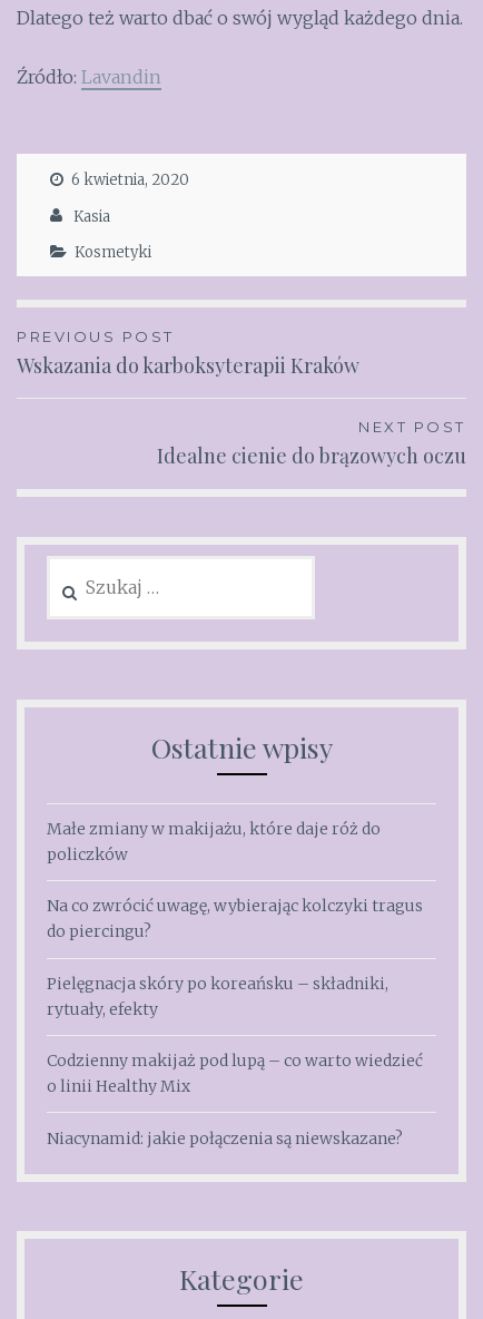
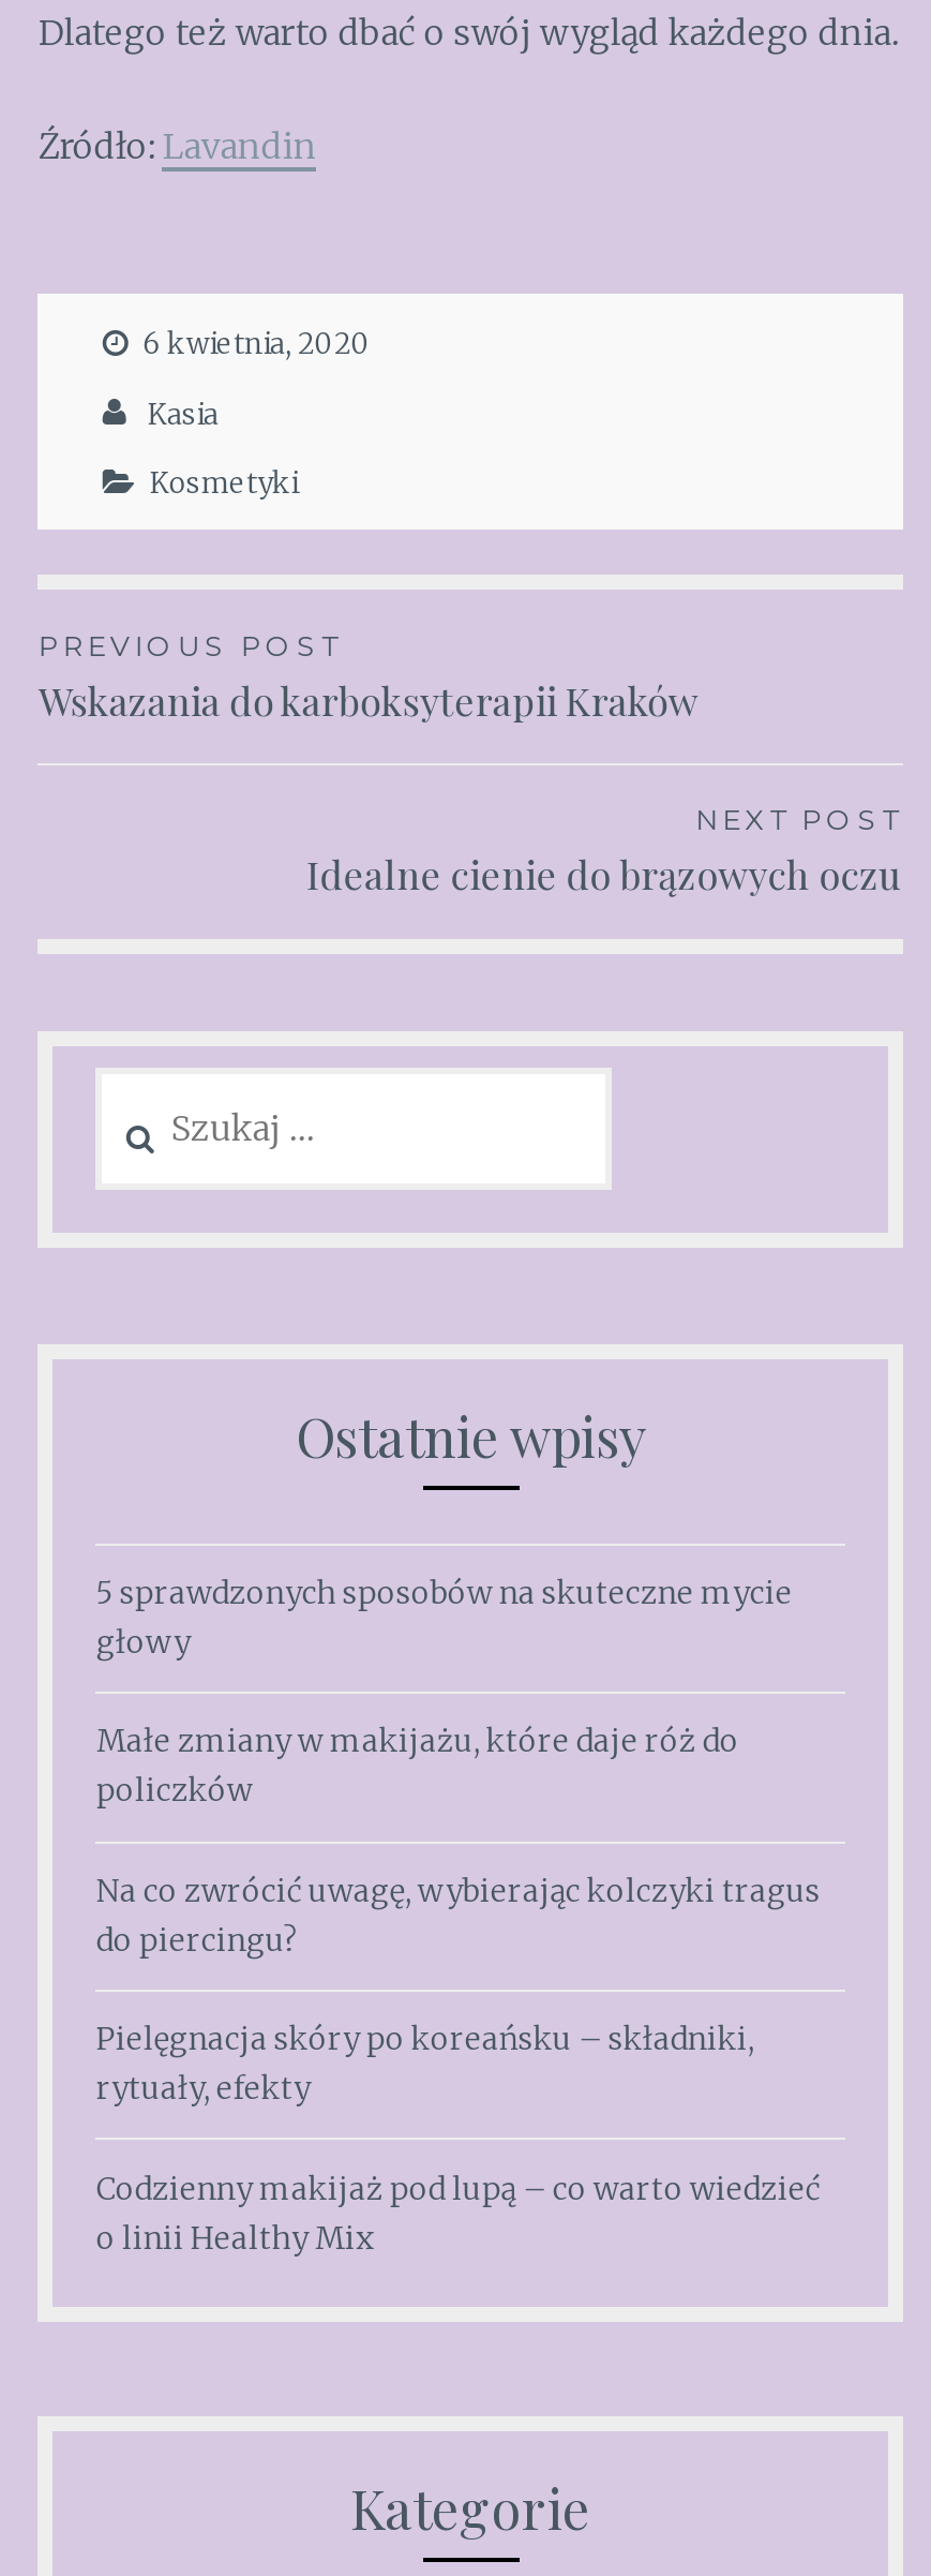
none -> [96,1574,793,1662] 5 sprawdzonych sposobów na skuteczne mycie | głowy
moved [47,819,423,1096] -> [96,1722,820,2257]: Małe zmiany w makijażu, które daje róż do | policzków | Na co zwrócić uwagę, wybierając kolczyki tragus | do piercingu? | Pielęgnacja skóry po koreańsku – składniki, | rytuały, efekty | Codzienny makijaż pod lupą – co warto wiedzieć | o linii Healthy Mix
[47,1128,403,1148] Niacynamid: jakie połączenia są niewskazane? -> none

